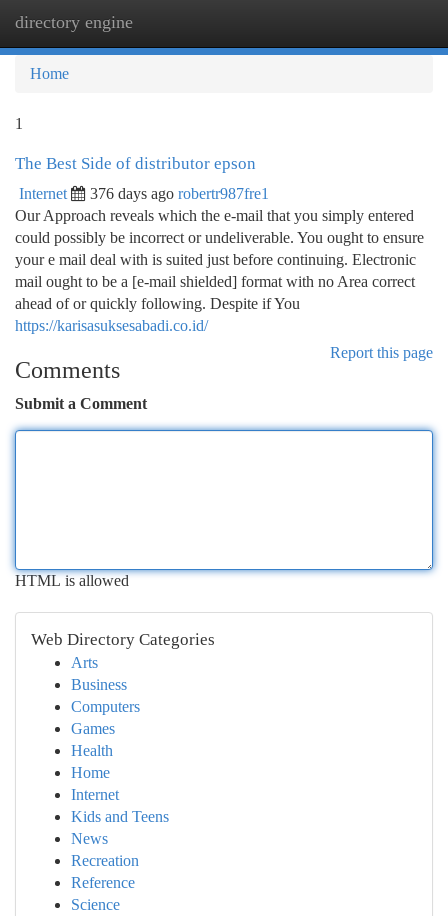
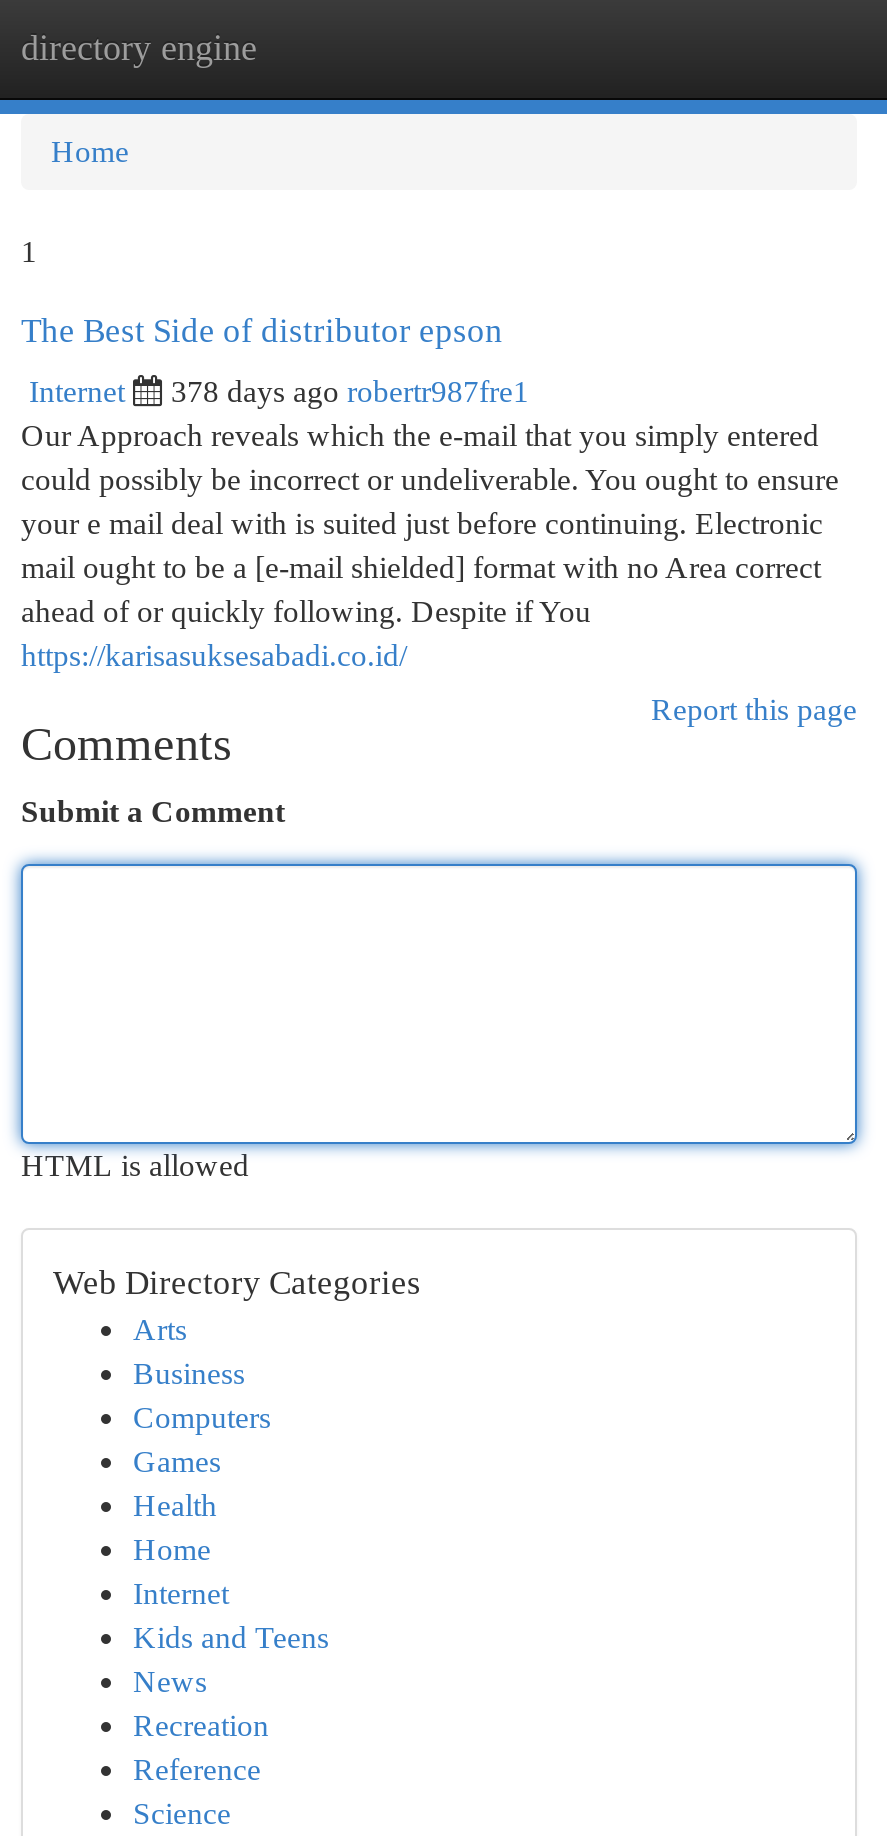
[90,185,269,202] 376 days ago robertr987fre1 -> [171,374,529,408] 378 days ago robertr987fre1

